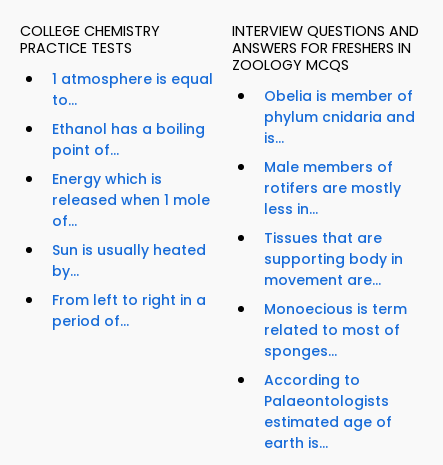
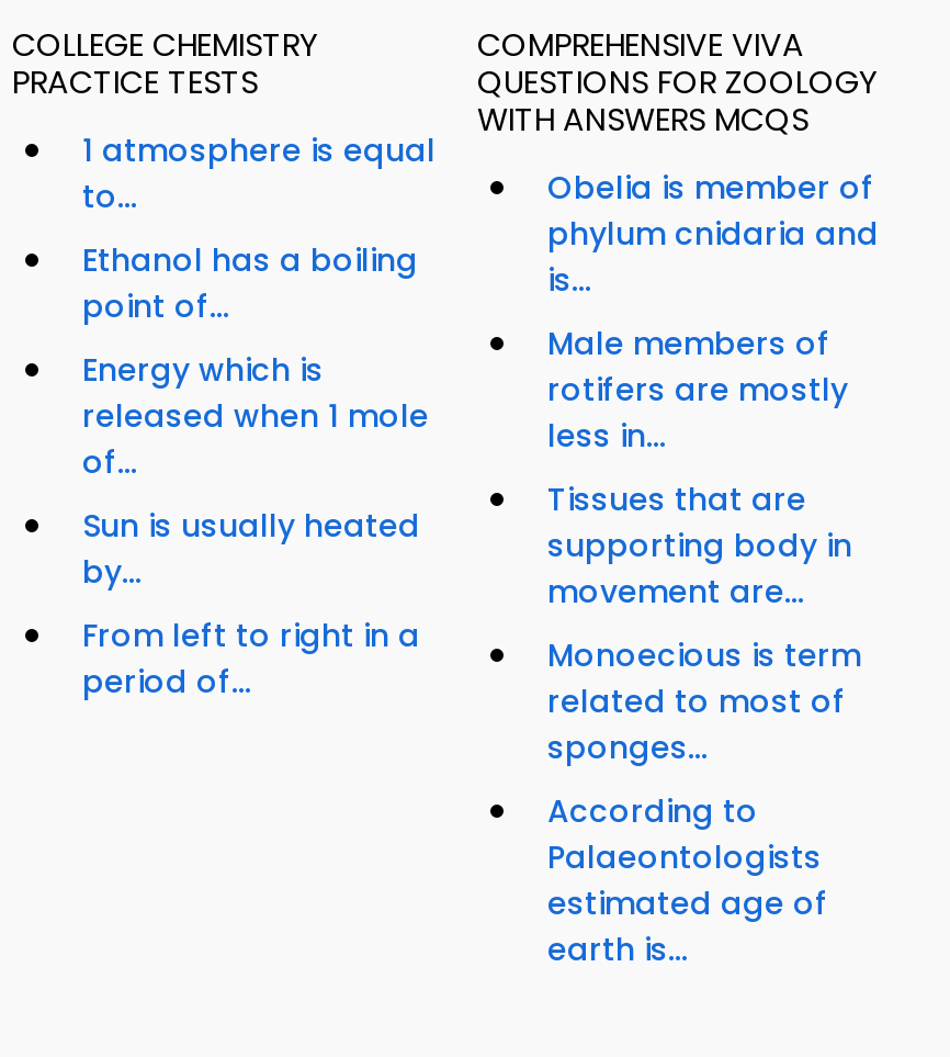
[232,21,419,75] INTERVIEW QUESTIONS AND | ANSWERS FOR FRESHERS IN | ZOOLOGY MCQS -> [477,23,879,142] COMPREHENSIVE VIVA | QUESTIONS FOR ZOOLOGY | WITH ANSWERS MCQS

